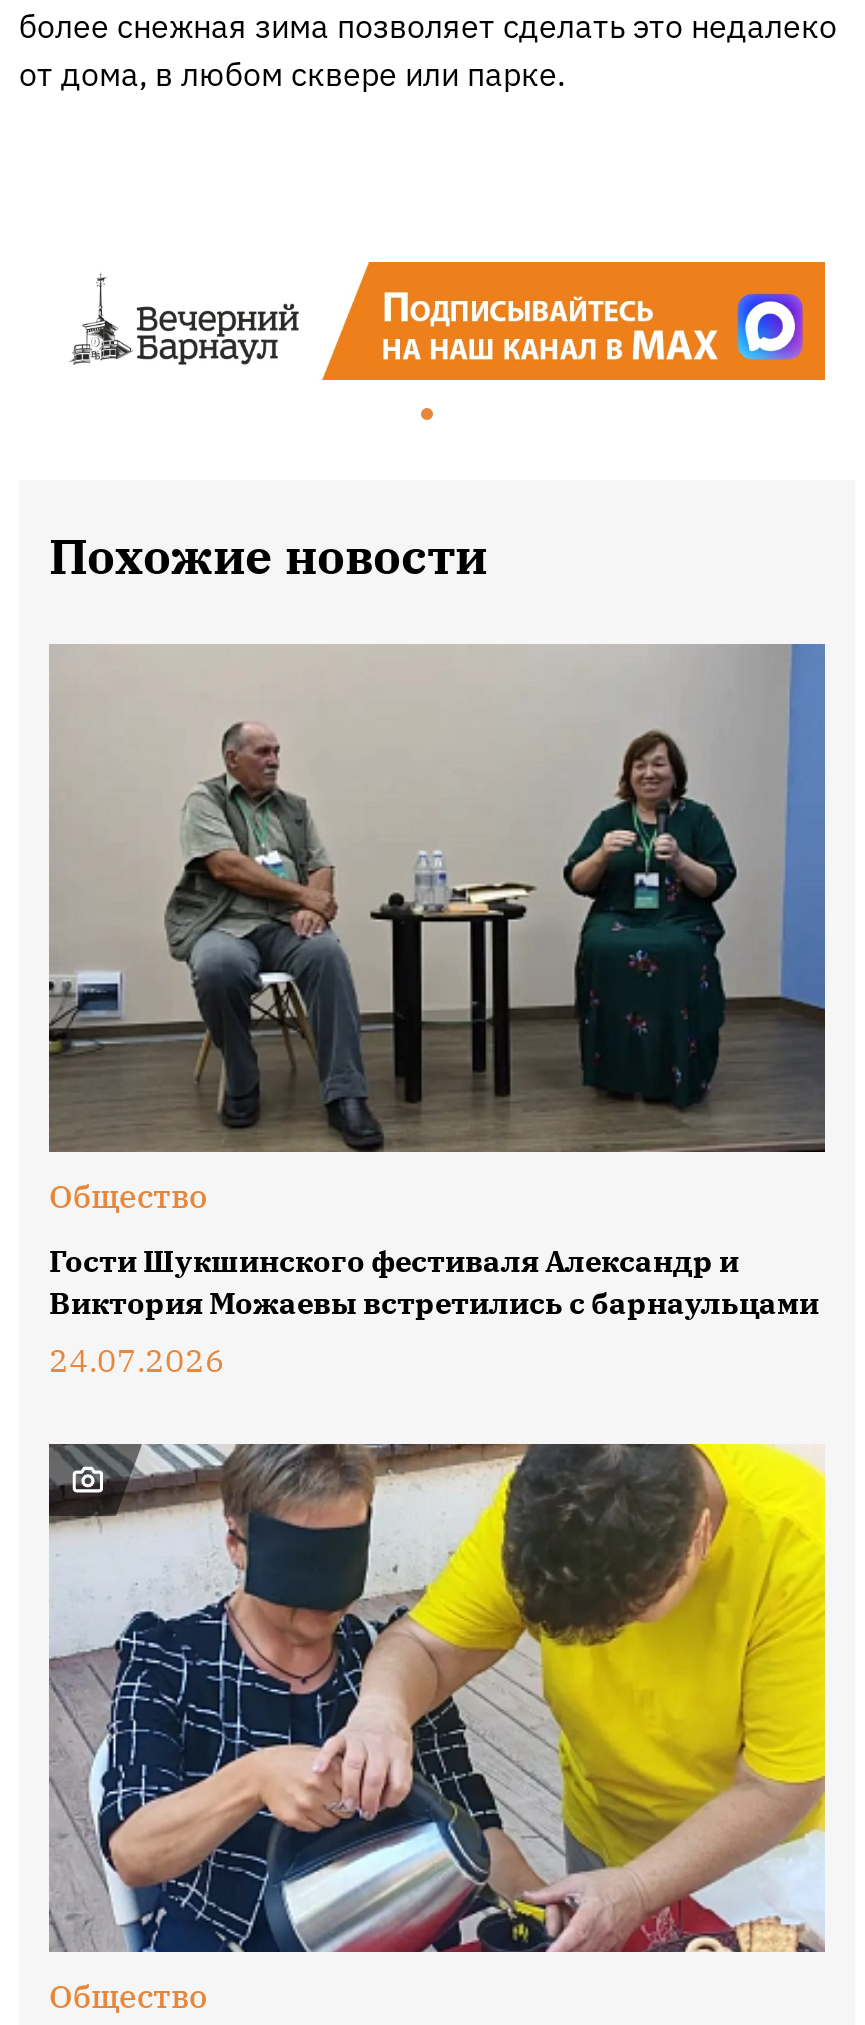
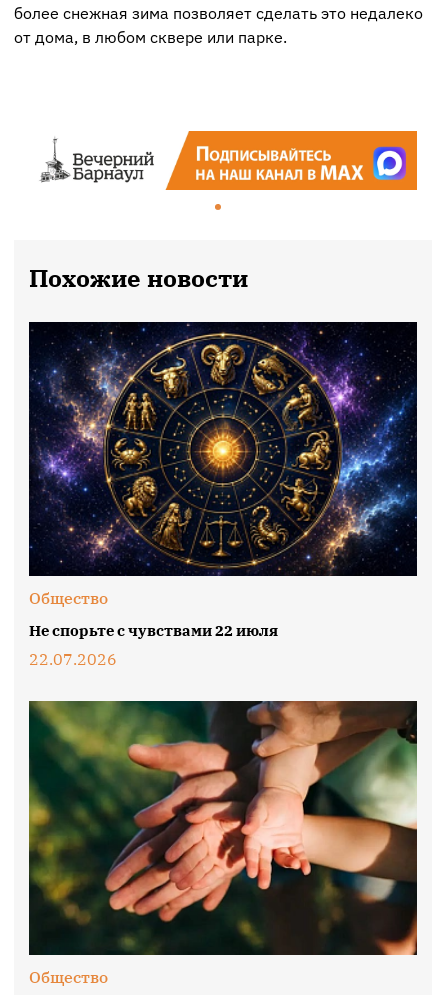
[47,642,827,1154] [image] -> [28,321,418,577] [image]
[49,1242,819,1380] Гости Шукшинского фестиваля Александр и | Виктория Можаевы встретились с барнаульцами | 24.07.2026 -> [29,621,278,669] Не спорьте с чувствами 22 июля | 22.07.2026
[49,1442,827,1954] [image] -> [28,700,418,956] [image]

